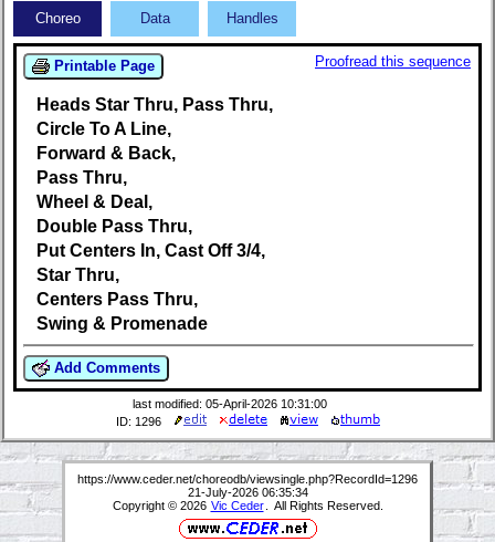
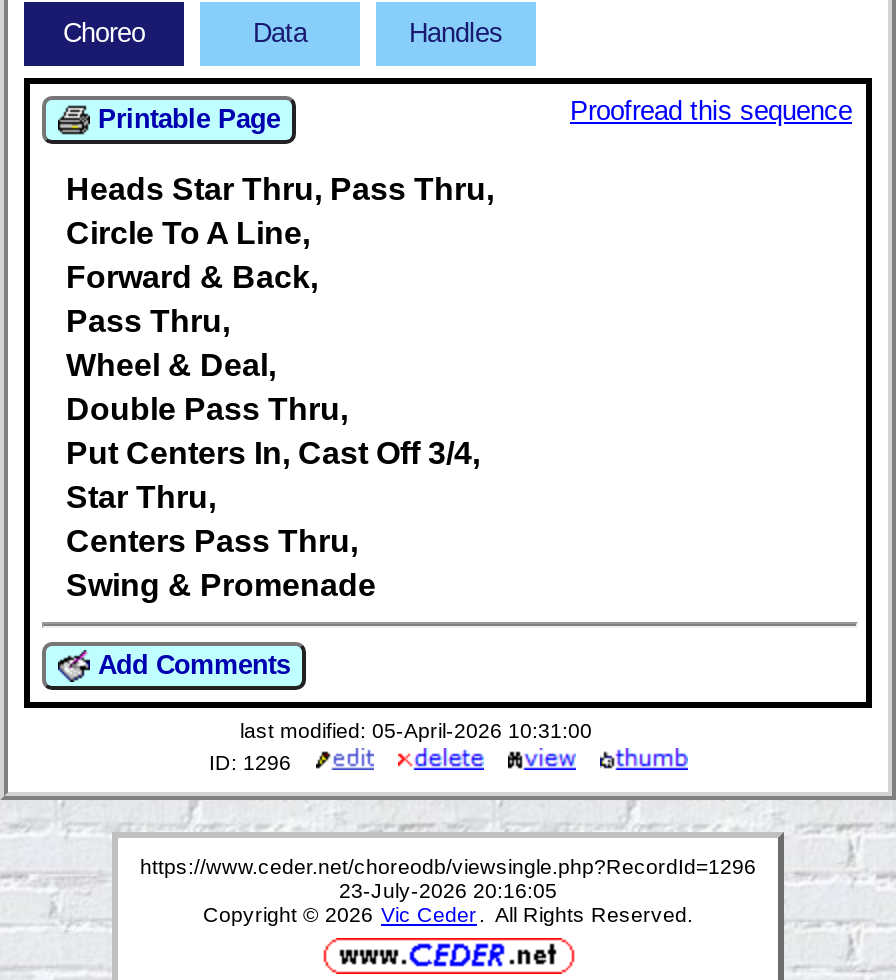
[187,486,308,499] 21-July-2026 06:35:34 -> [339,878,557,902] 23-July-2026 20:16:05

